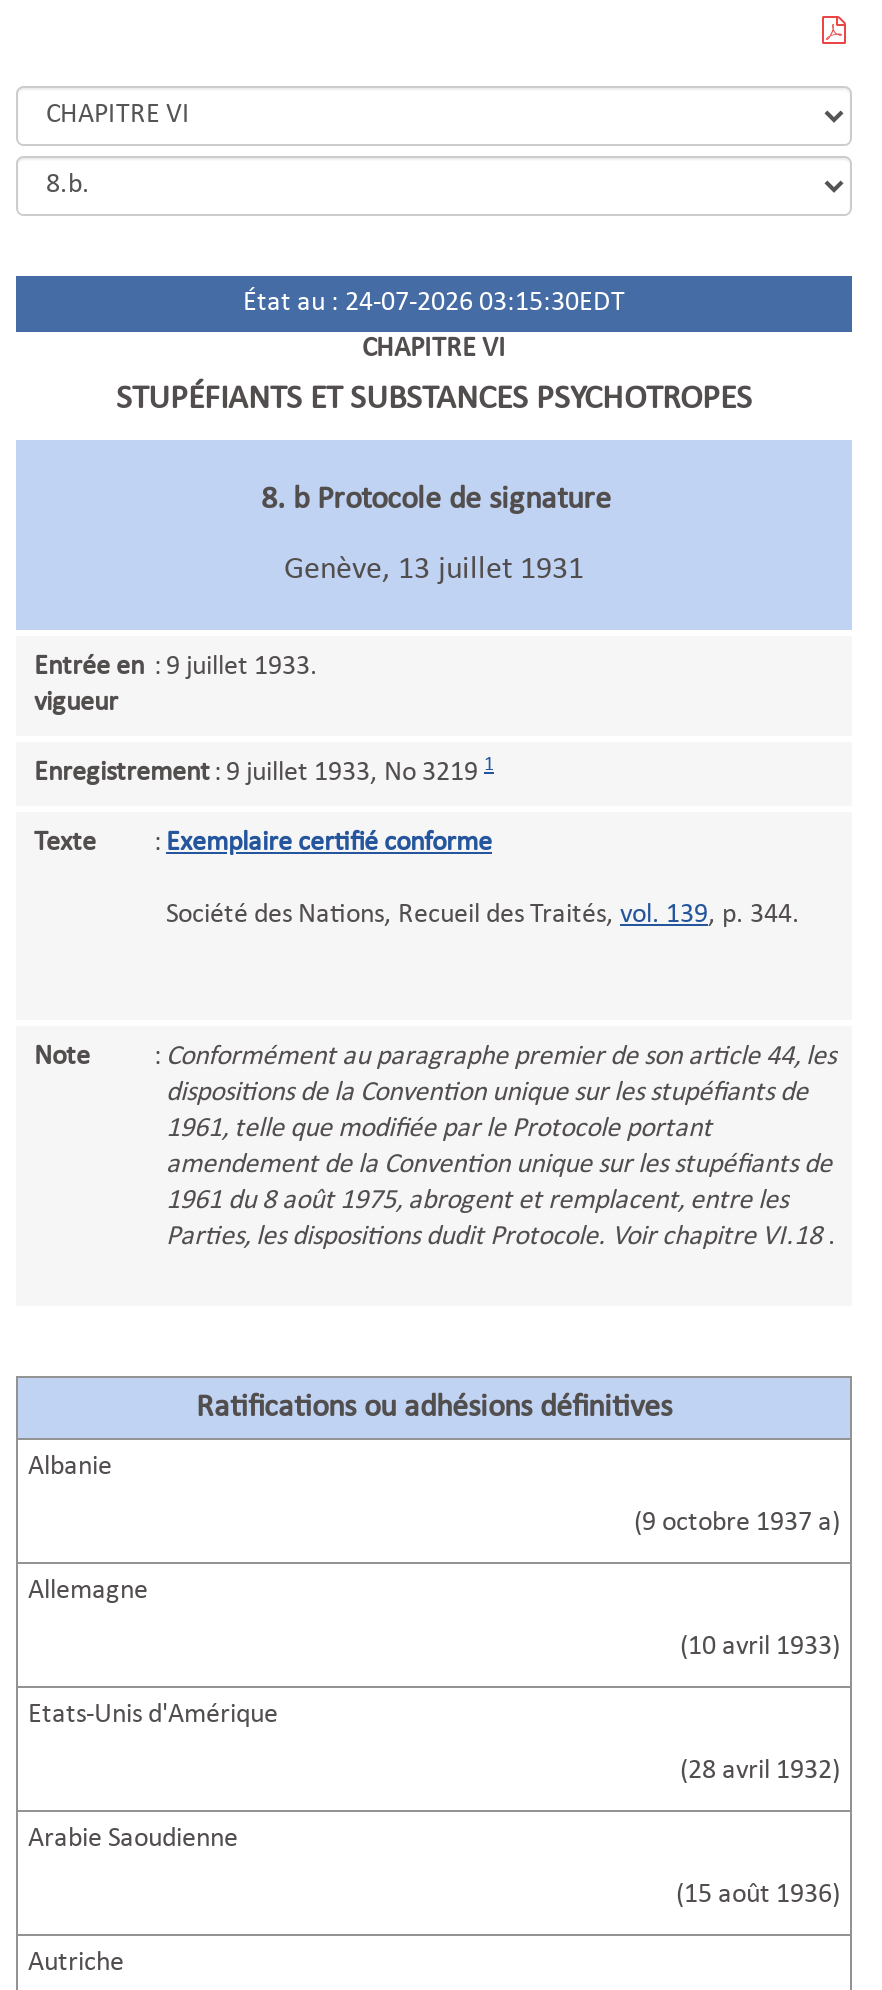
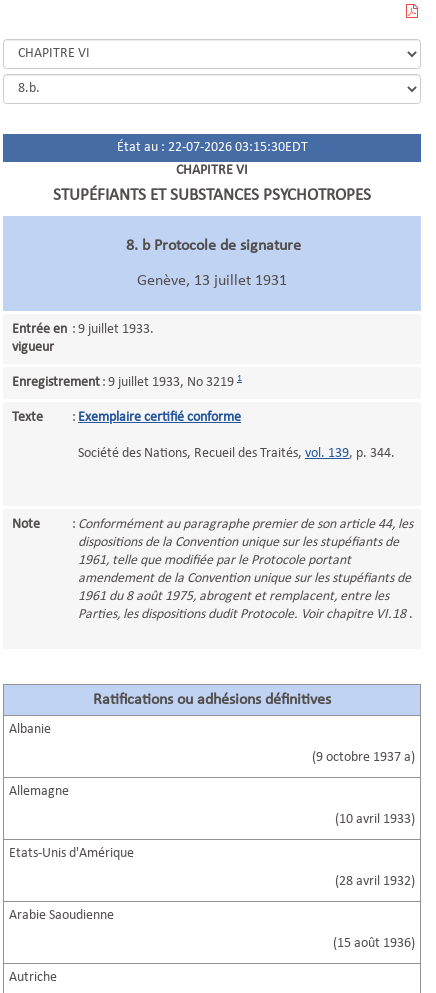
[243,288,625,318] État au : 24-07-2026 03:15:30EDT -> [116,140,307,155] État au : 22-07-2026 03:15:30EDT

